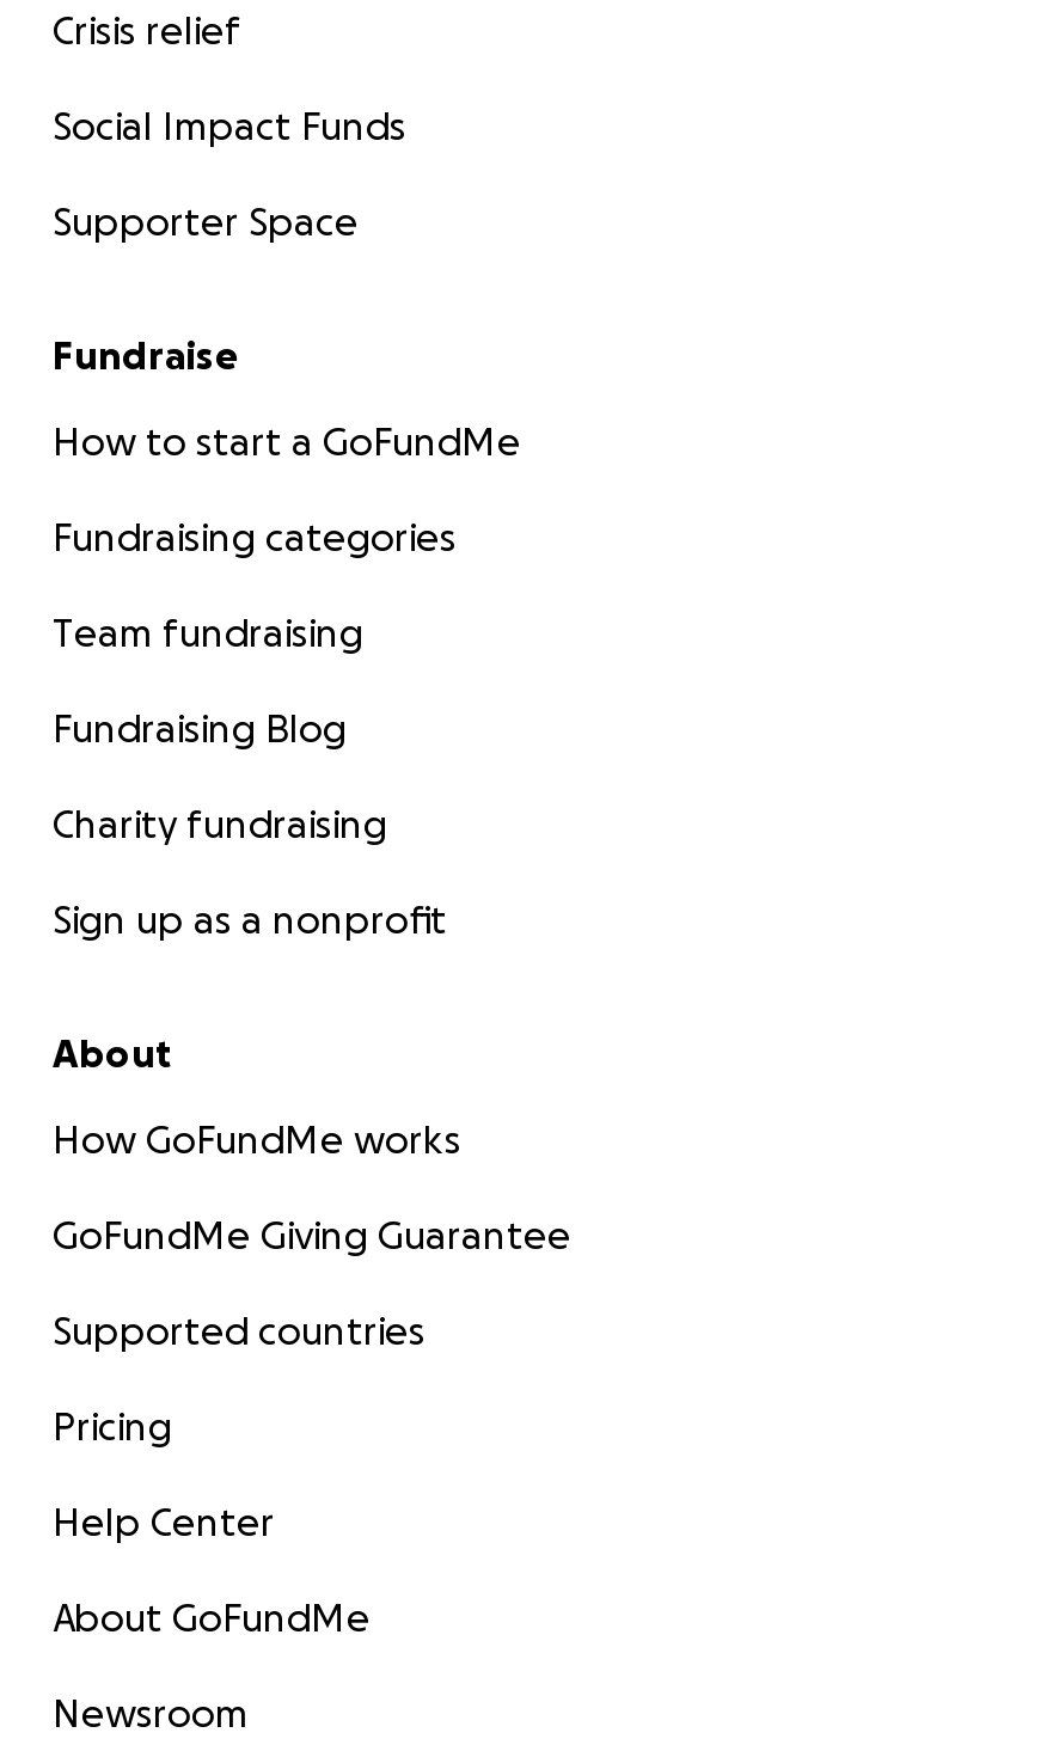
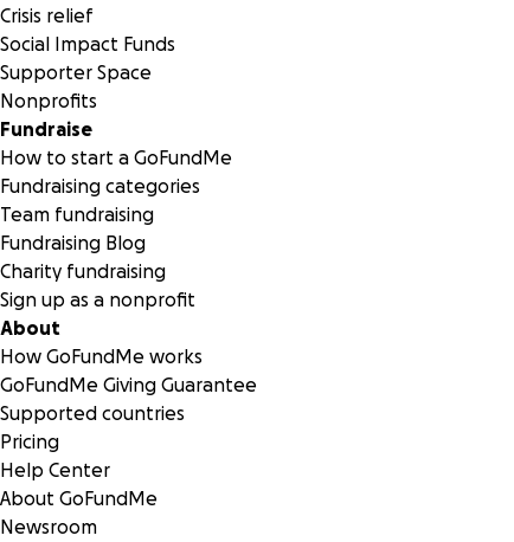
none -> [0,90,97,111] Nonprofits

